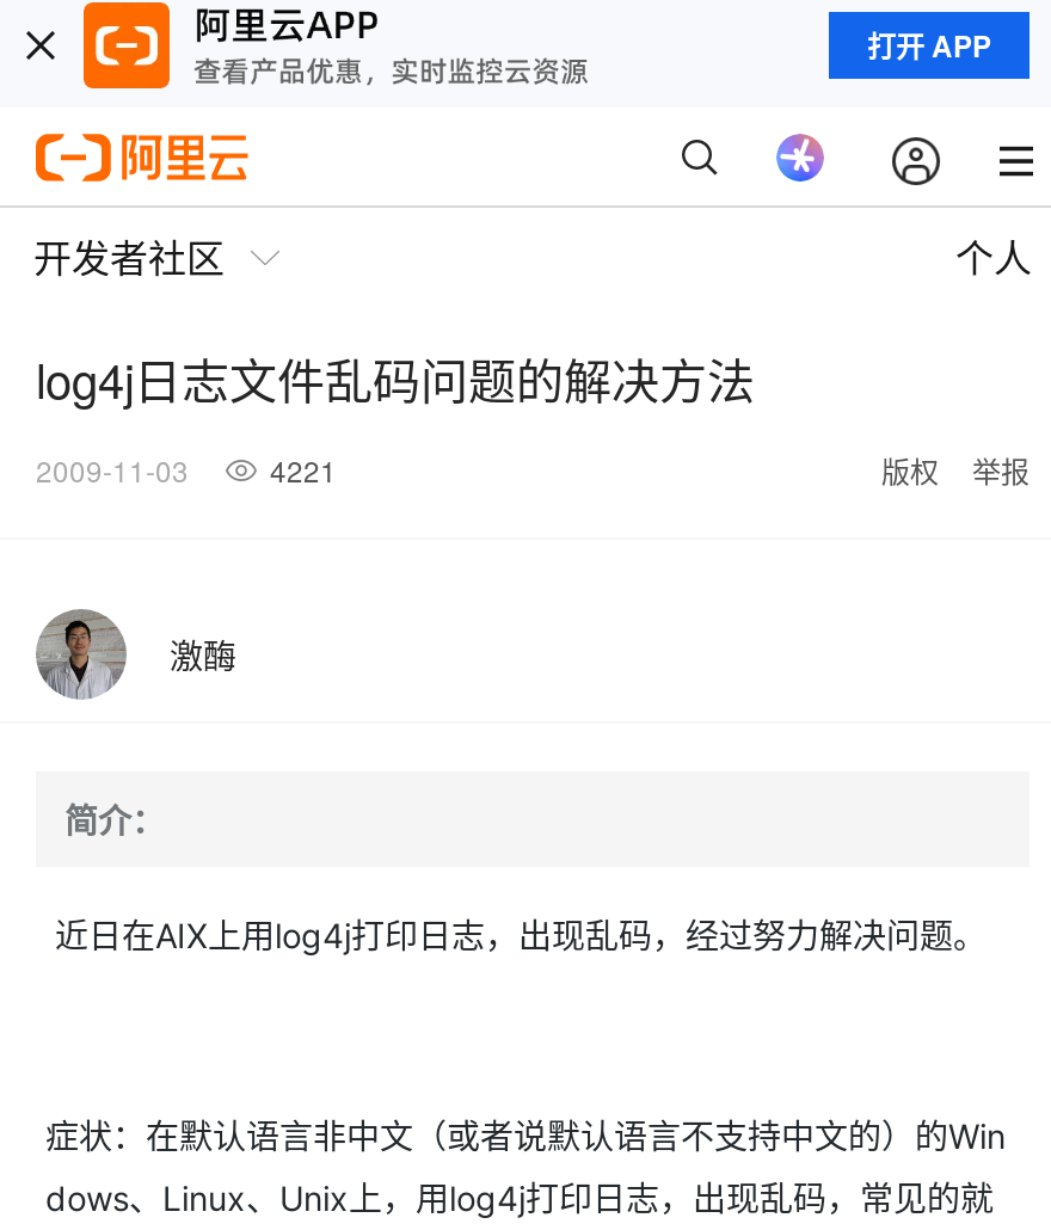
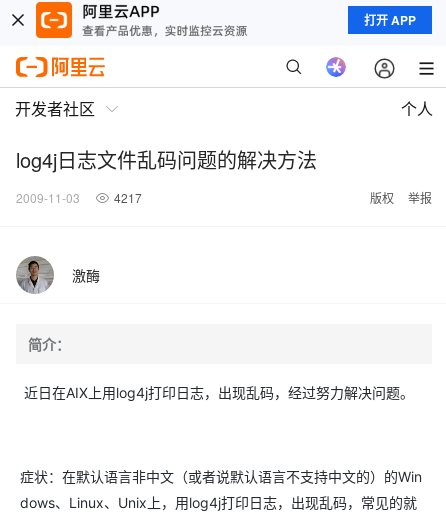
[36,449,337,490] 2009-11-03 4221 -> [16,189,142,206] 2009-11-03 4217

